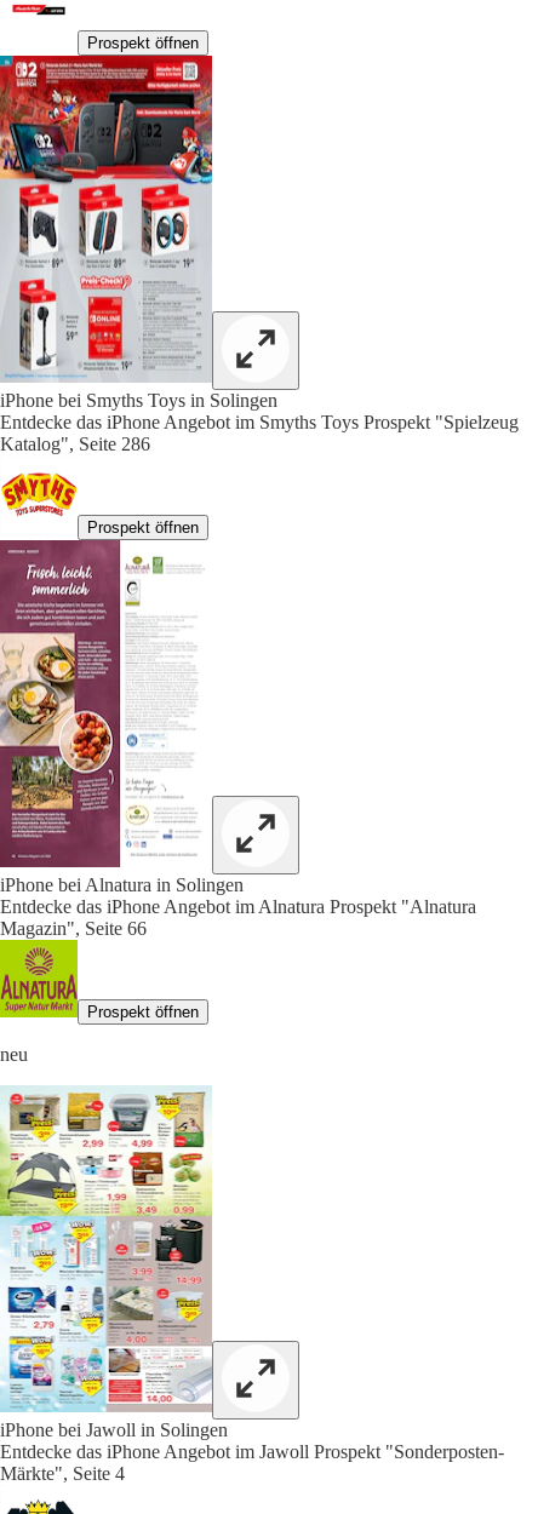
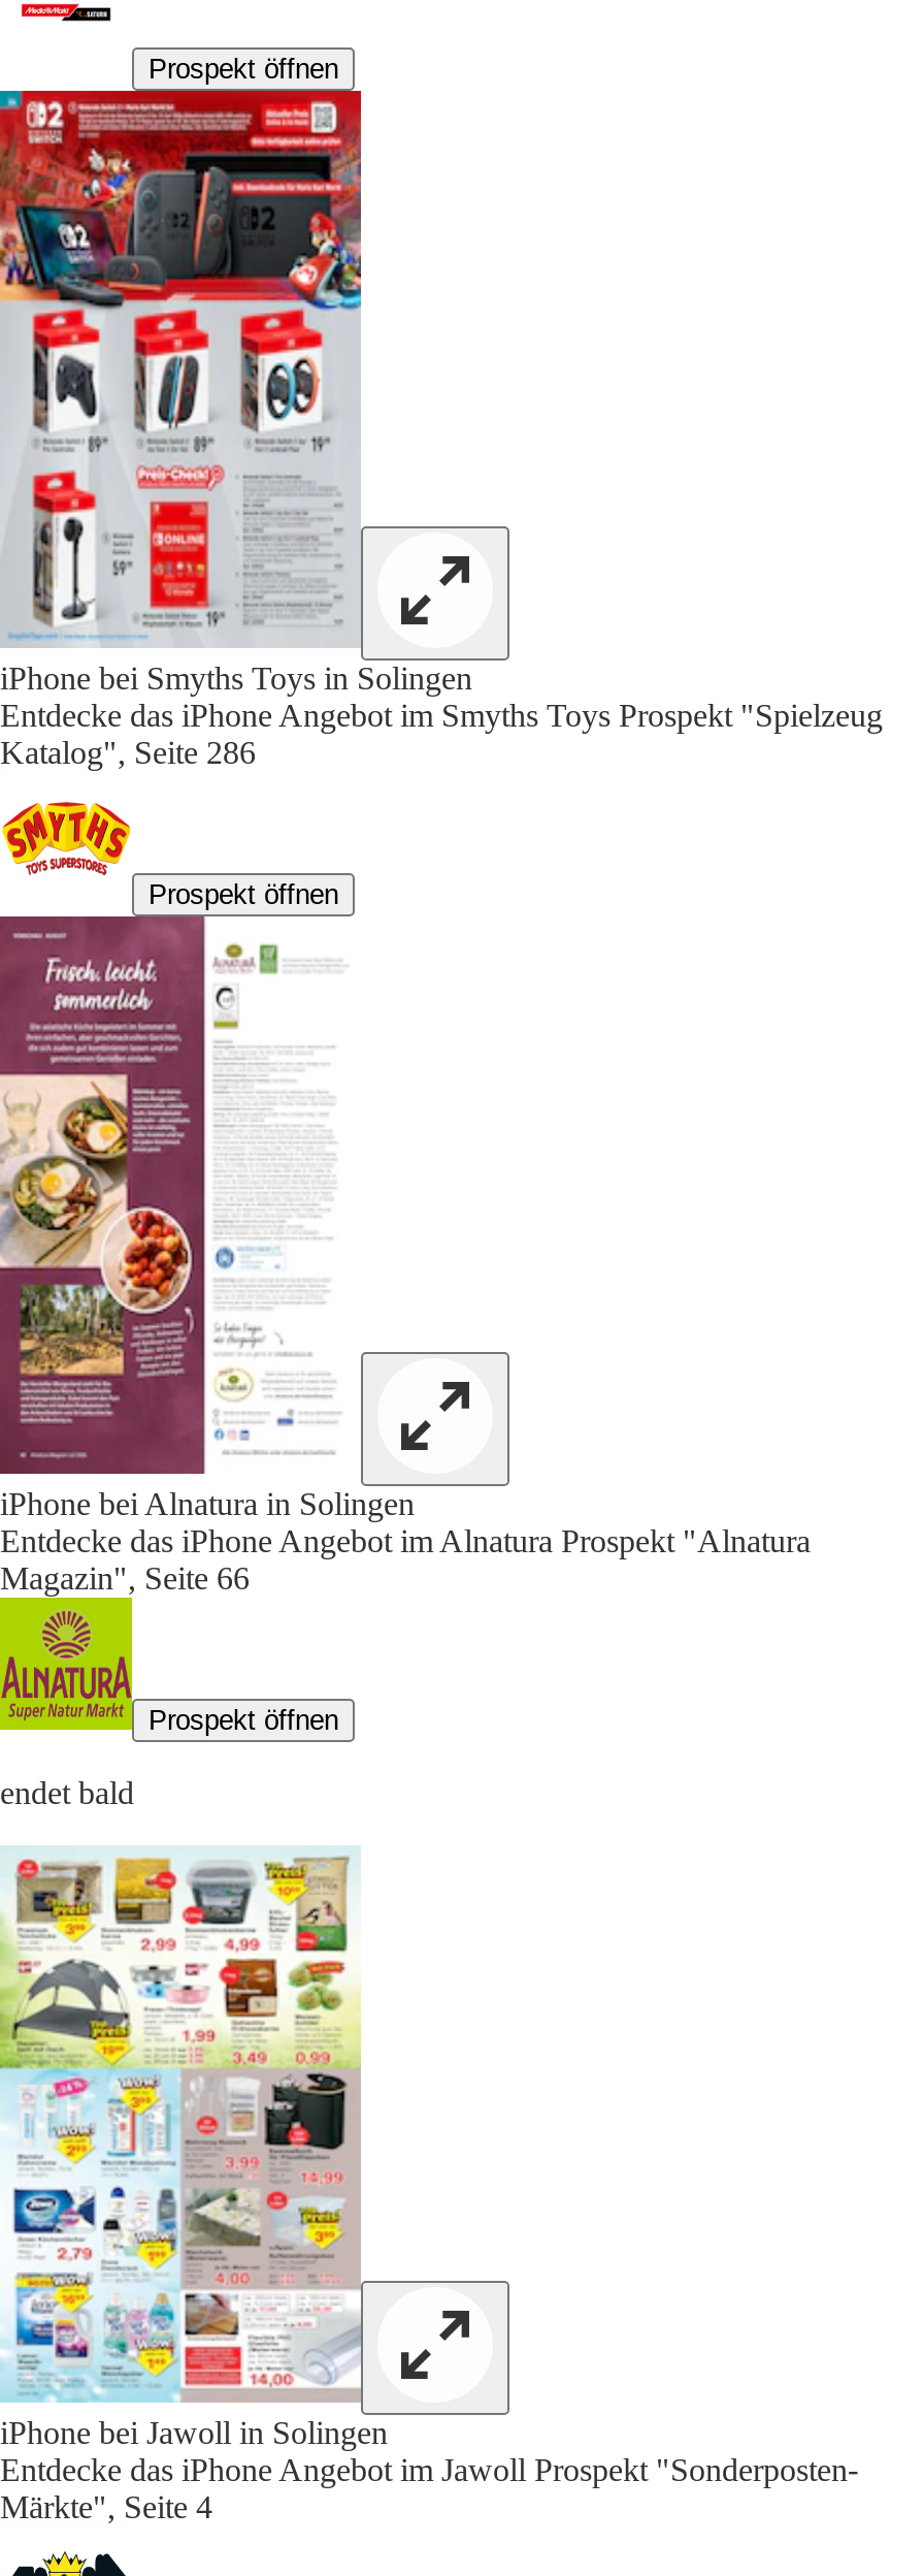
[0,1043,28,1064] neu -> [0,1774,134,1809] endet bald

